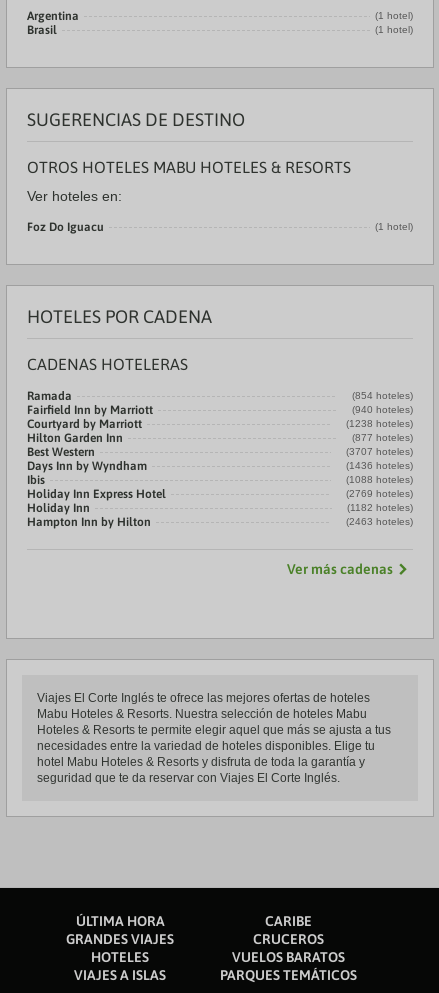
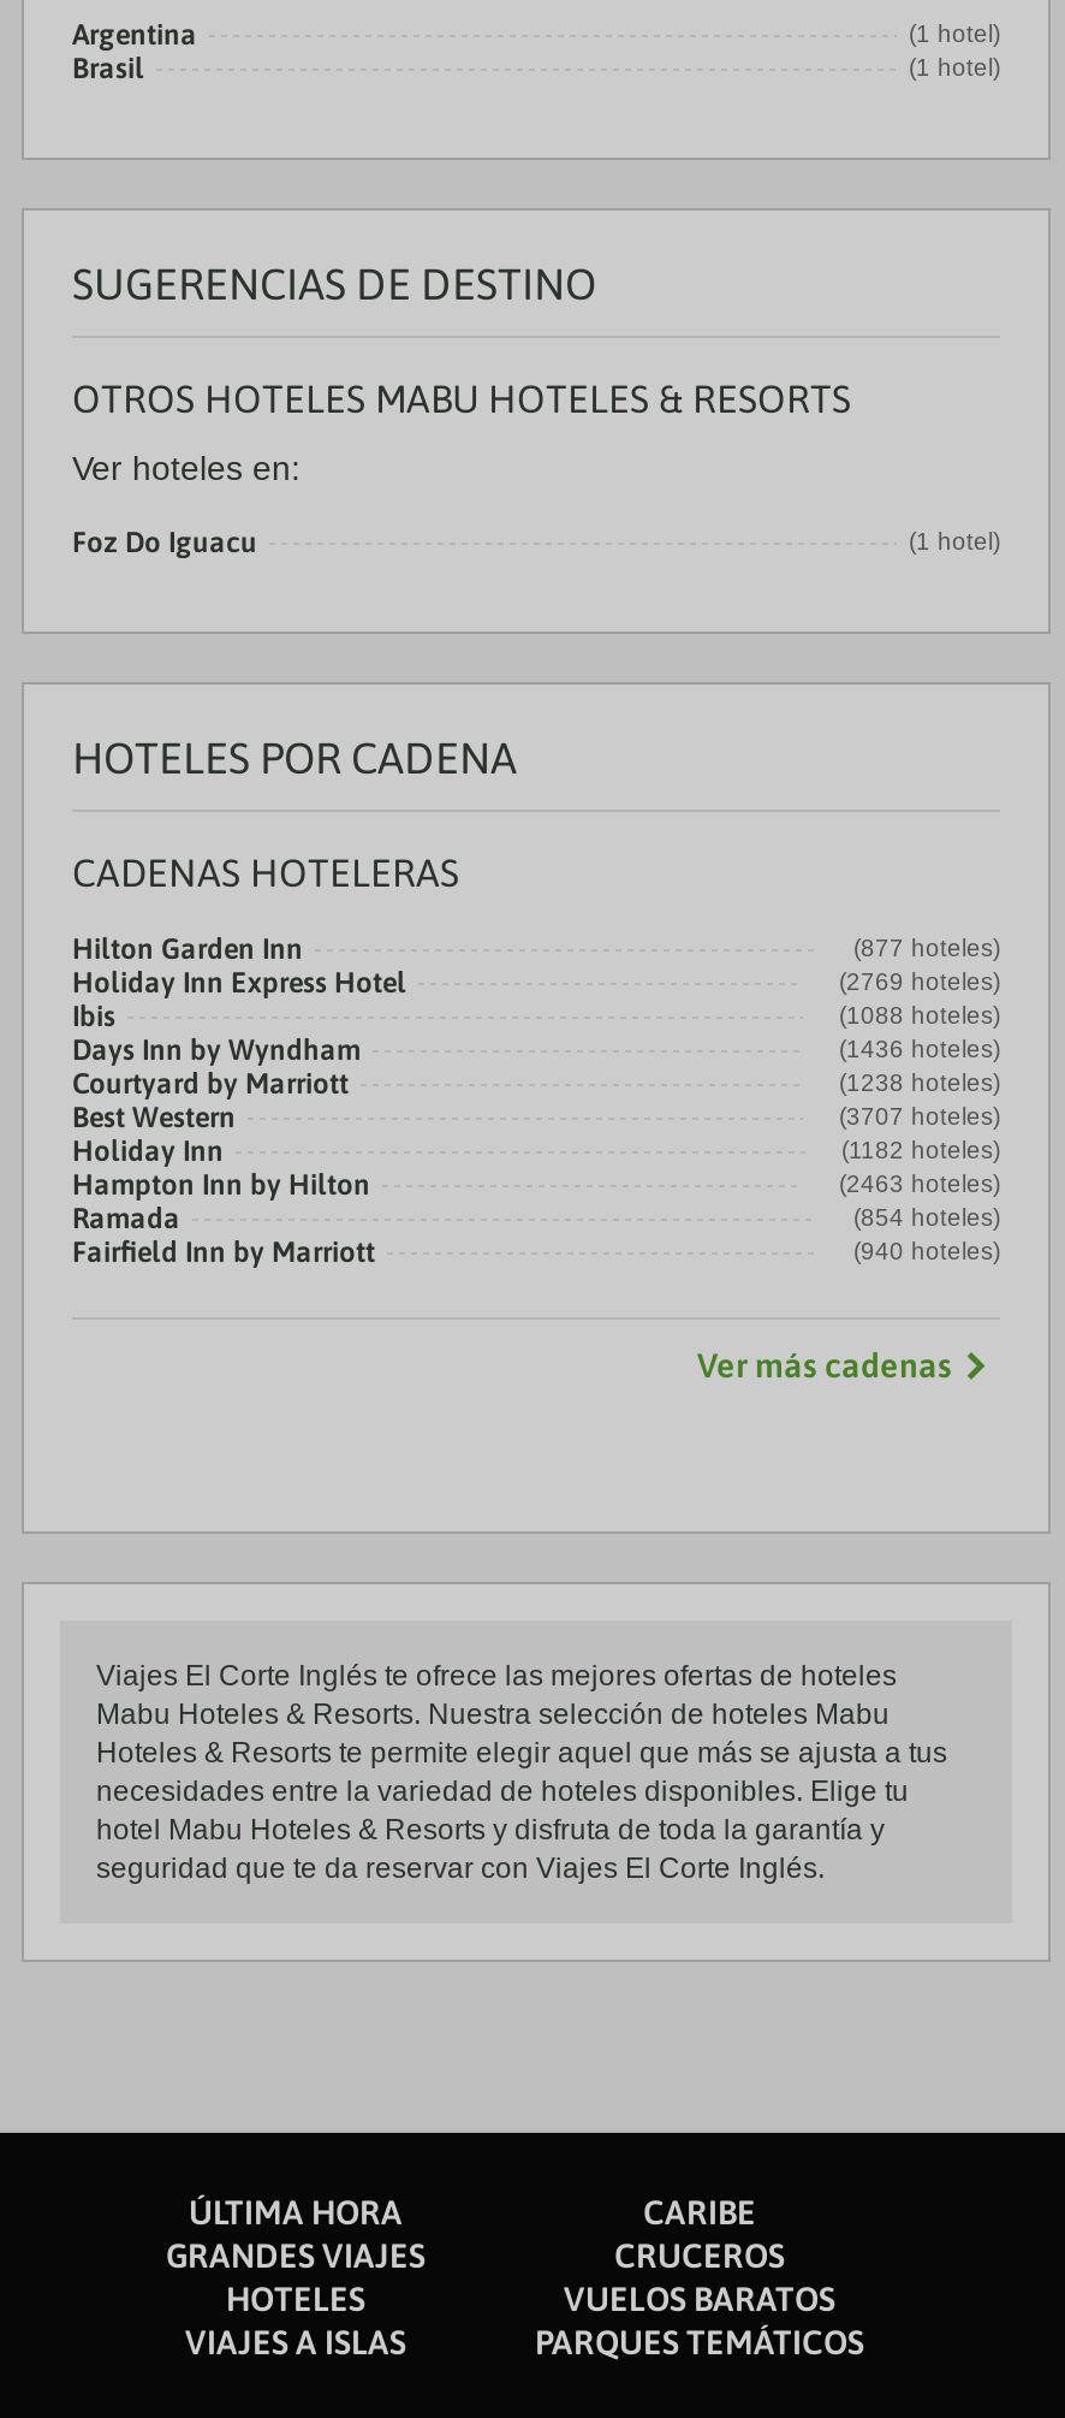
moved [27,389,413,417] -> [72,1202,1000,1269]: Ramada | (854 hoteles) | Fairfield Inn by Marriott | (940 hoteles)
moved [27,417,413,529] -> [72,932,1000,1202]: Courtyard by Marriott | (1238 hoteles) | Hilton Garden Inn | ... | Hampton Inn by Hilton | (2463 hoteles)

